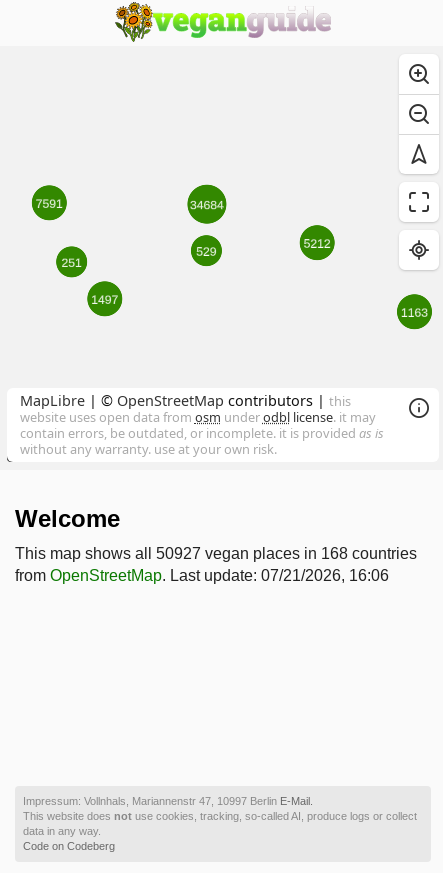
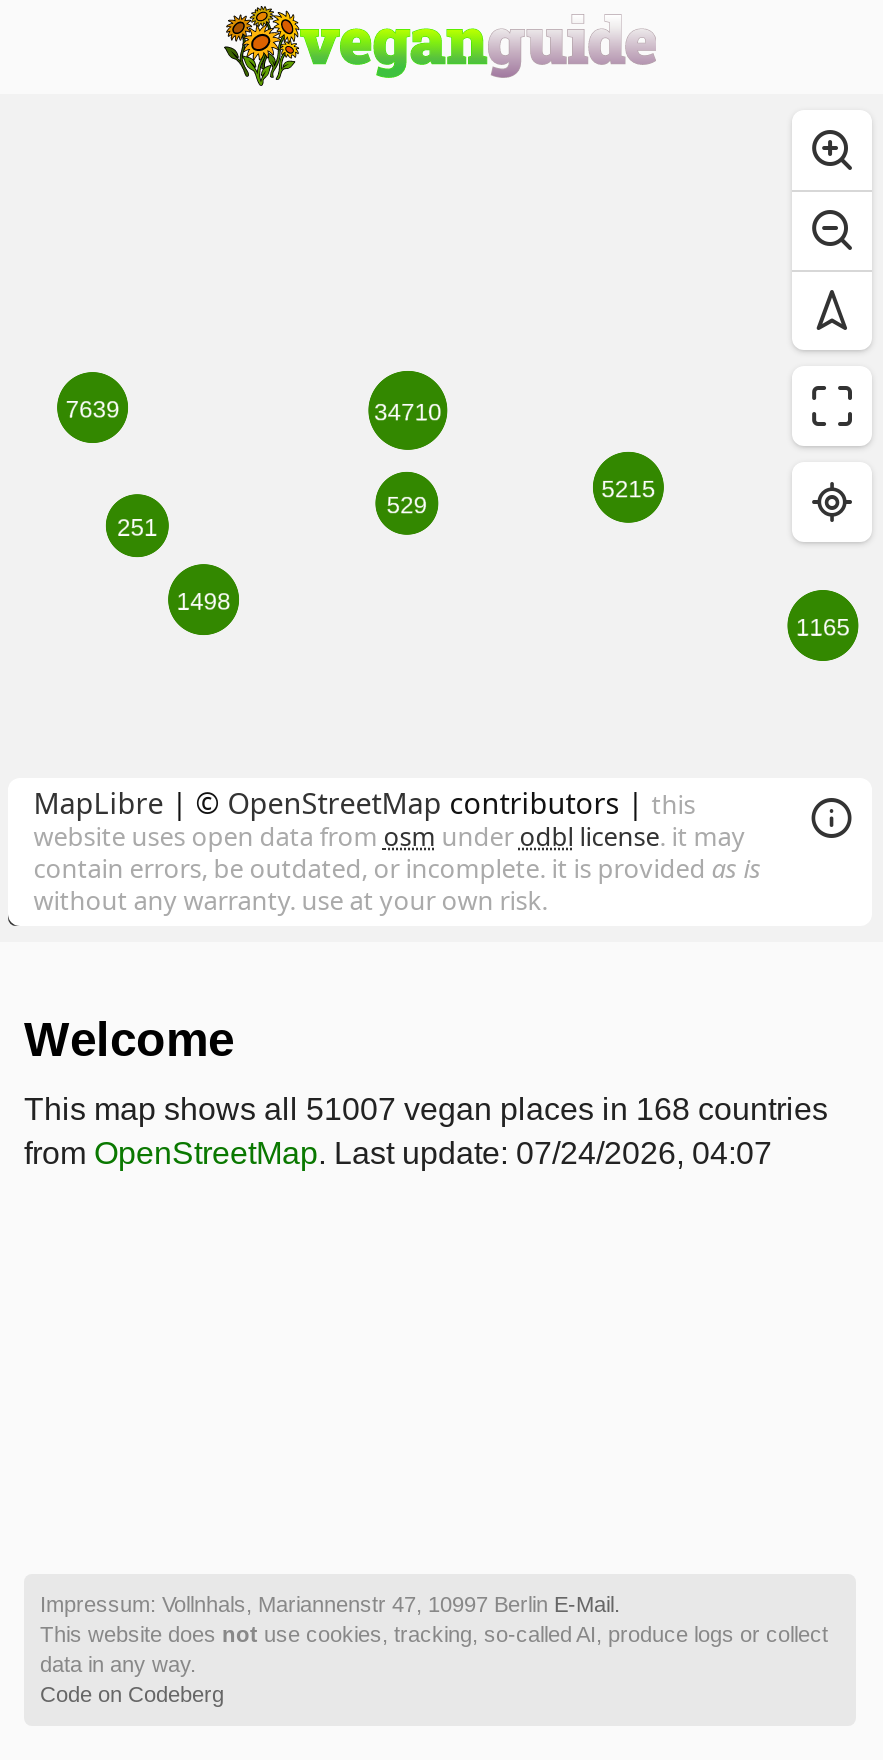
[15,545,417,562] This map shows all 50927 vegan places in 168 countries -> [24,1092,828,1126] This map shows all 51007 vegan places in 168 countries
[15,567,389,584] from OpenStreetMap. Last update: 07/21/2026, 16:06 -> [24,1136,772,1170] from OpenStreetMap. Last update: 07/24/2026, 04:07

